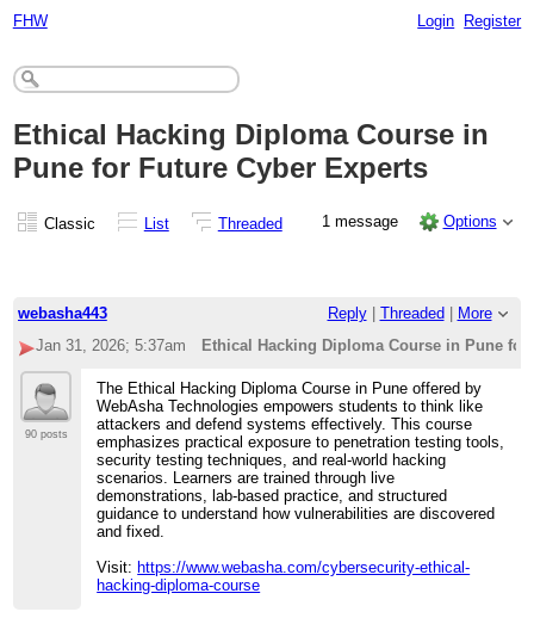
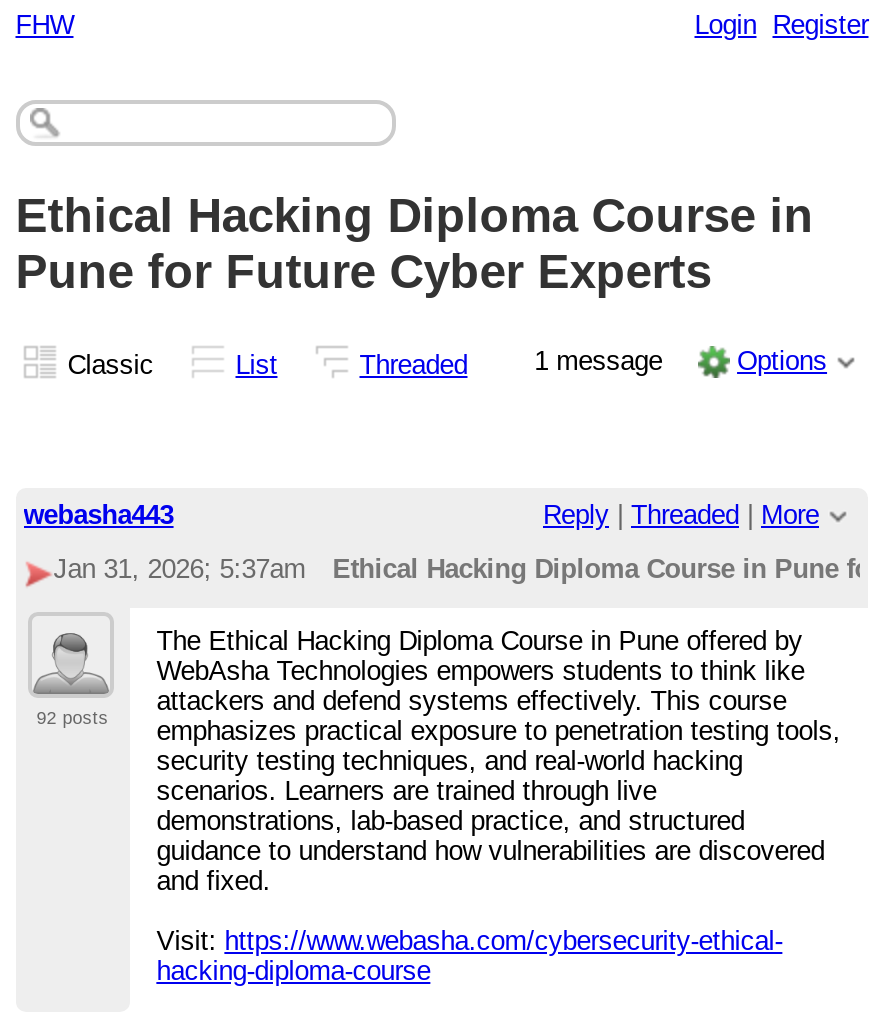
[25,428,68,440] 90 posts -> [36,708,108,728] 92 posts

